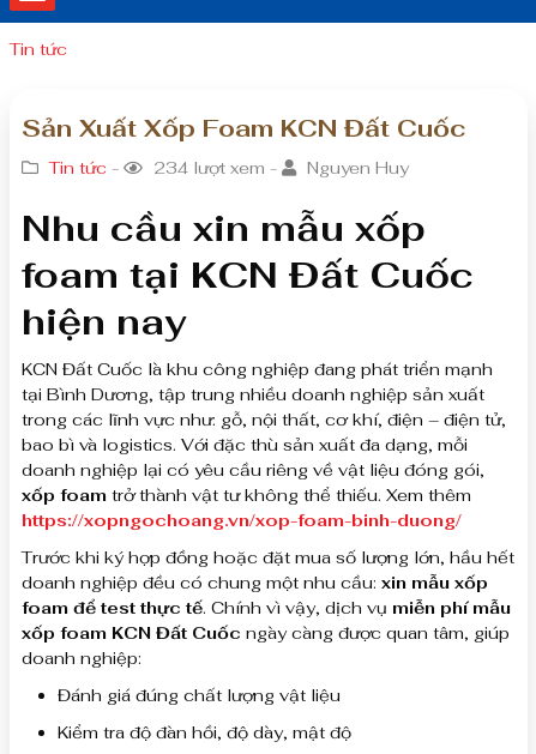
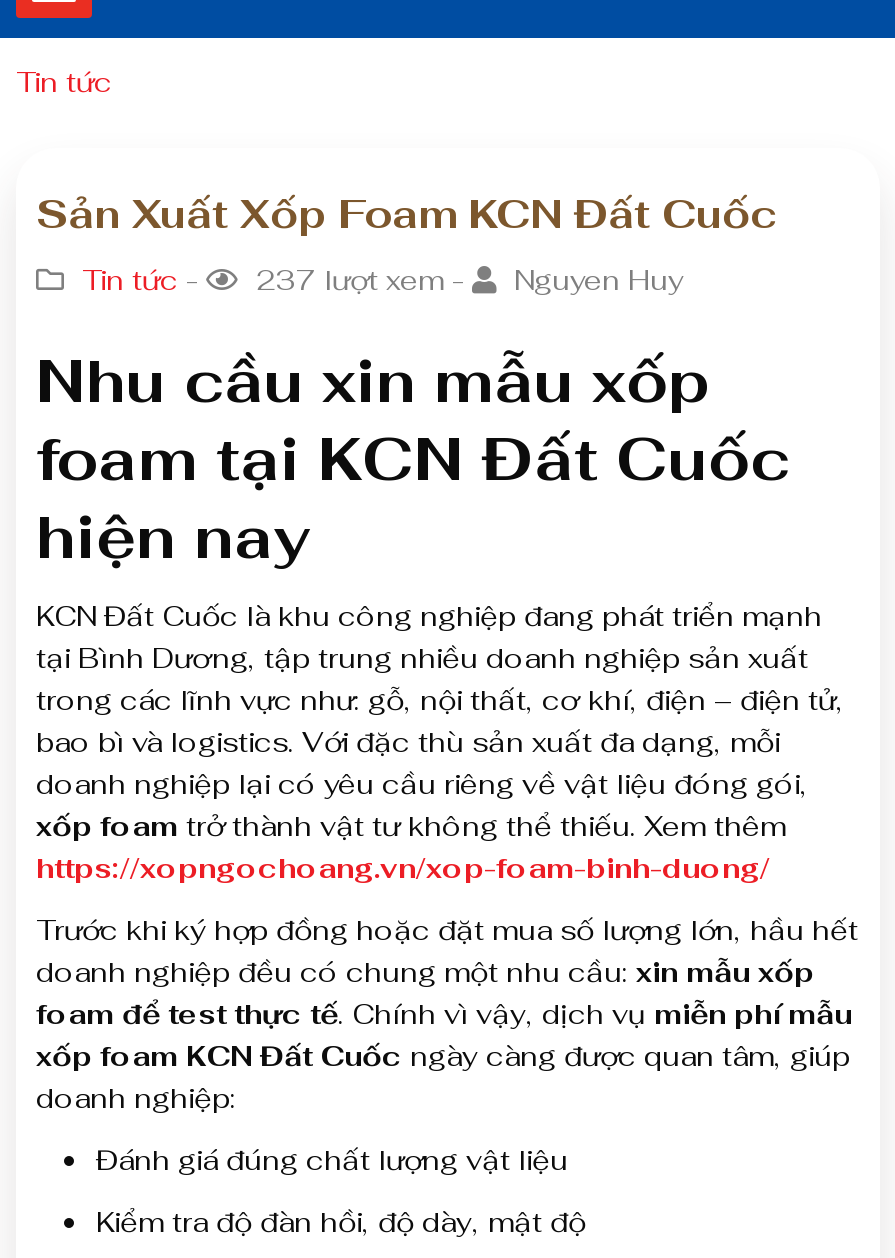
[49,157,409,179] Tin tức - 234 lượt xem - Nguyen Huy -> [82,262,684,298] Tin tức - 237 lượt xem - Nguyen Huy

